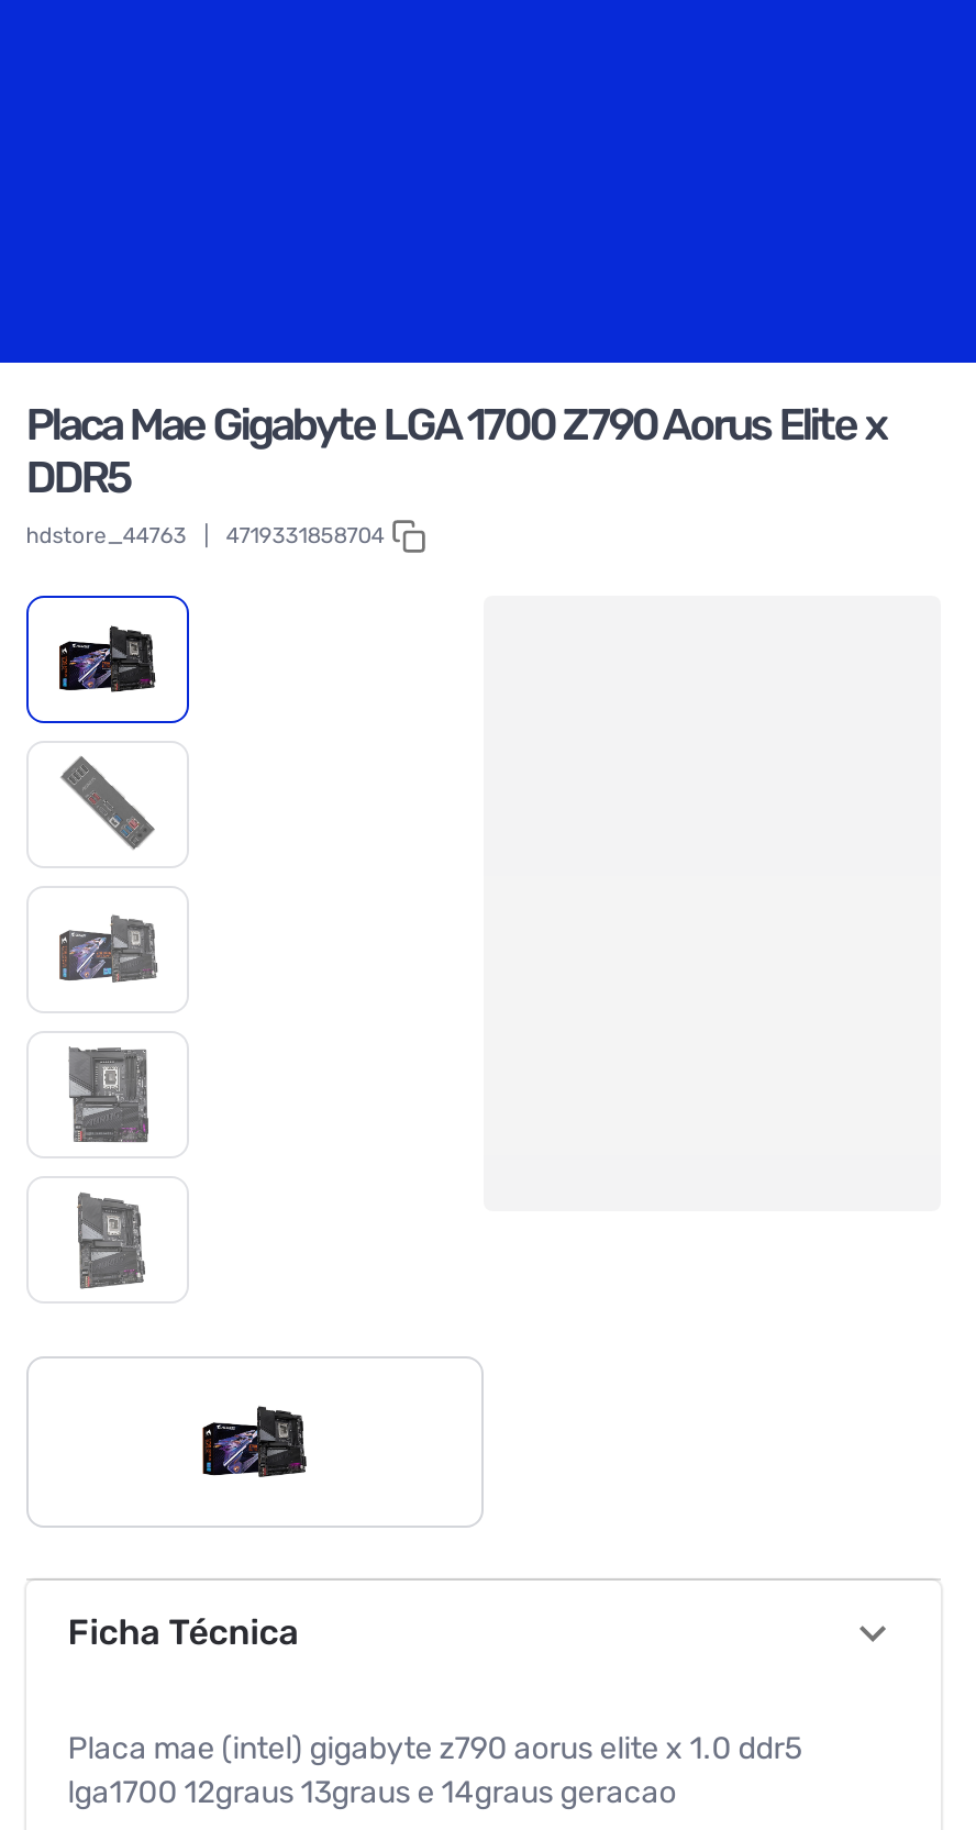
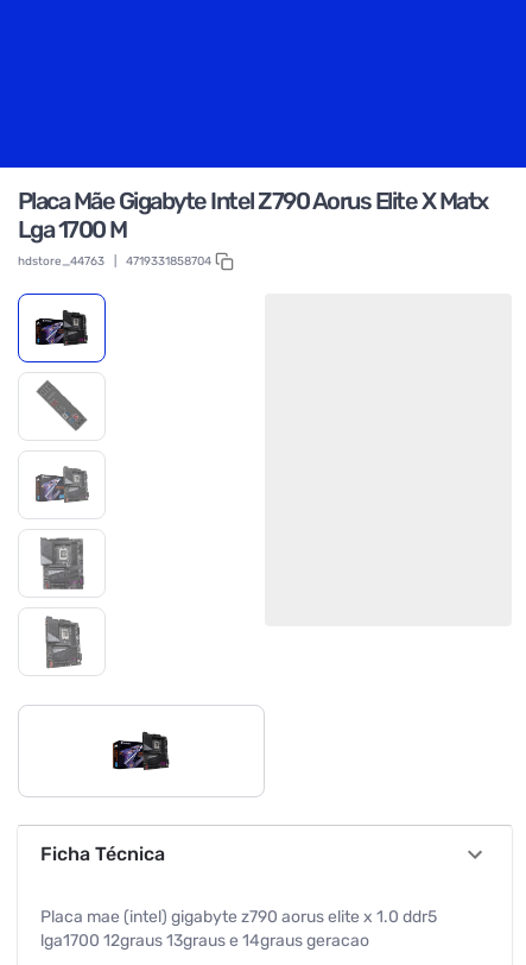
[26,398,885,503] Placa Mae Gigabyte LGA 1700 Z790 Aorus Elite x | DDR5 -> [17,187,488,244] Placa Mãe Gigabyte Intel Z790 Aorus Elite X Matx | Lga 1700 M

